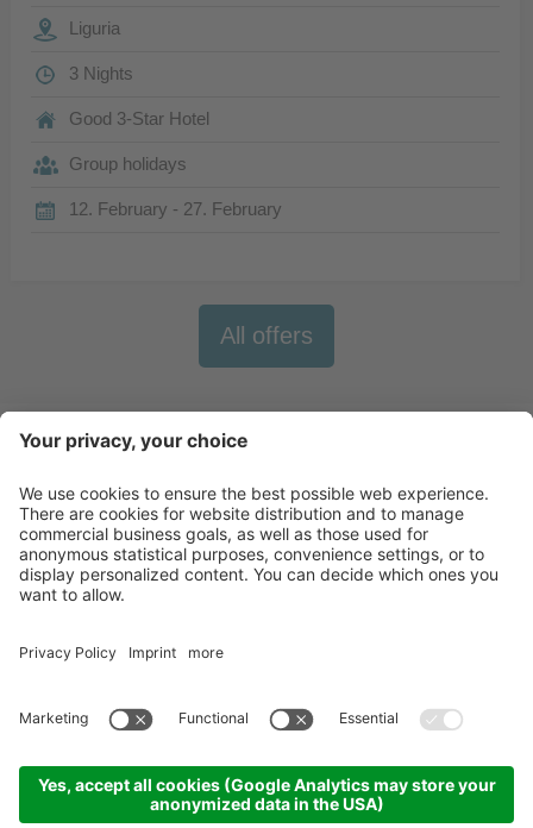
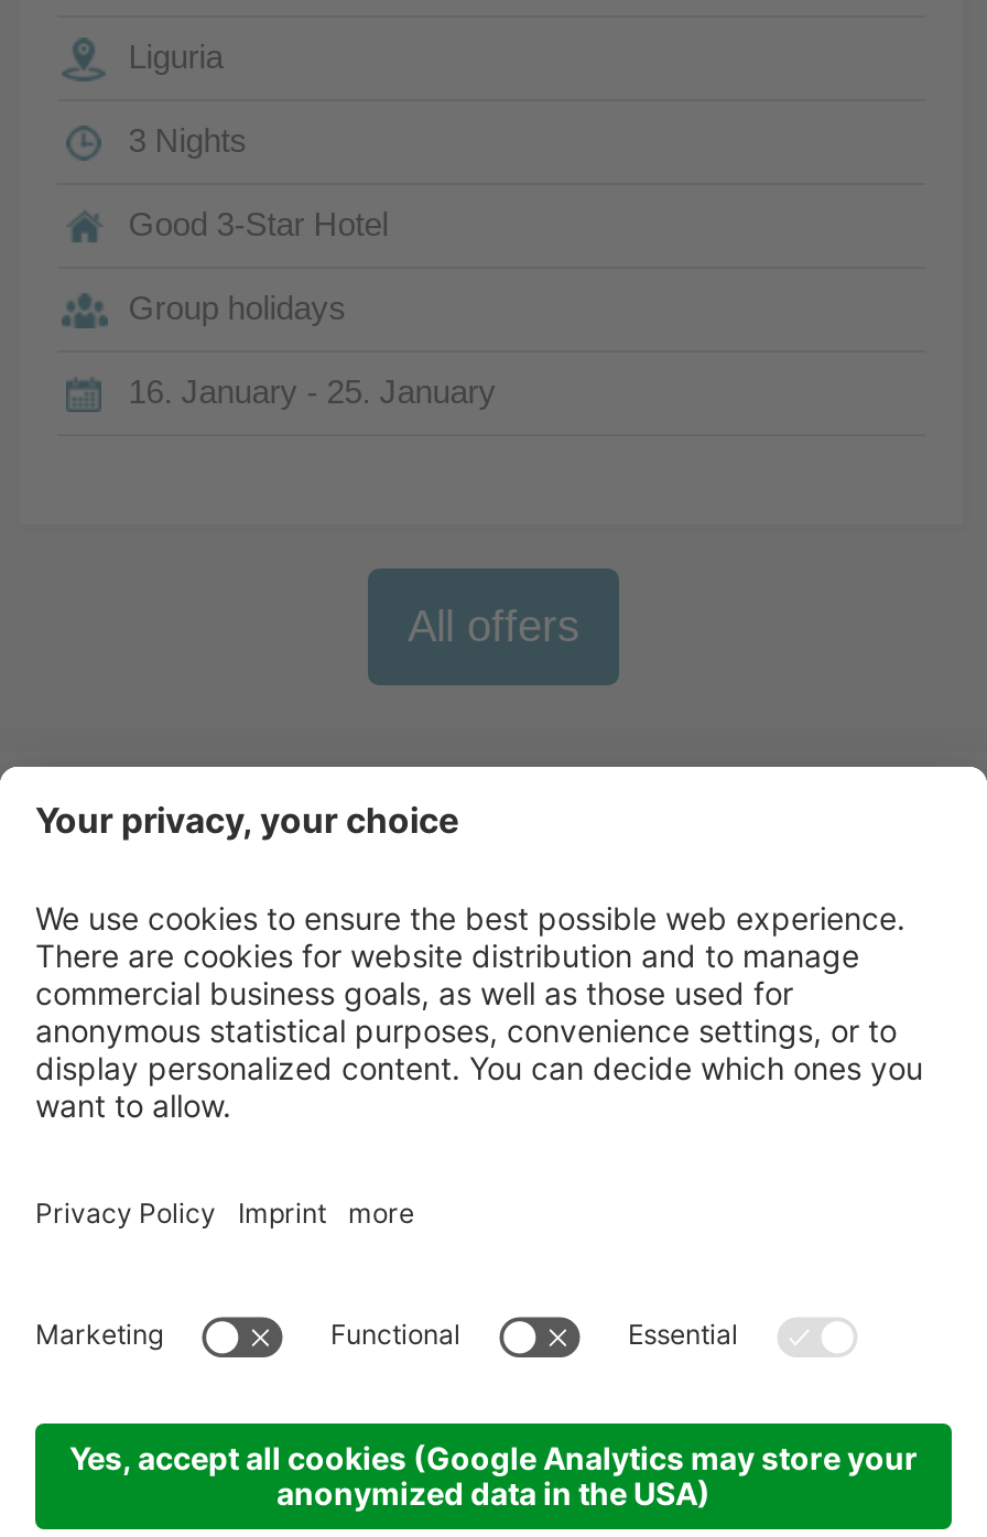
[69,198,282,218] 12. February - 27. February -> [128,372,496,409] 16. January - 25. January

